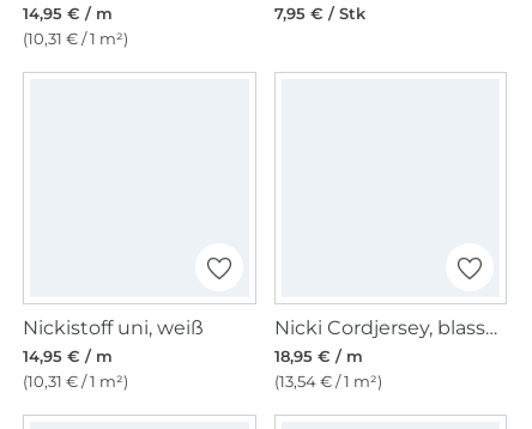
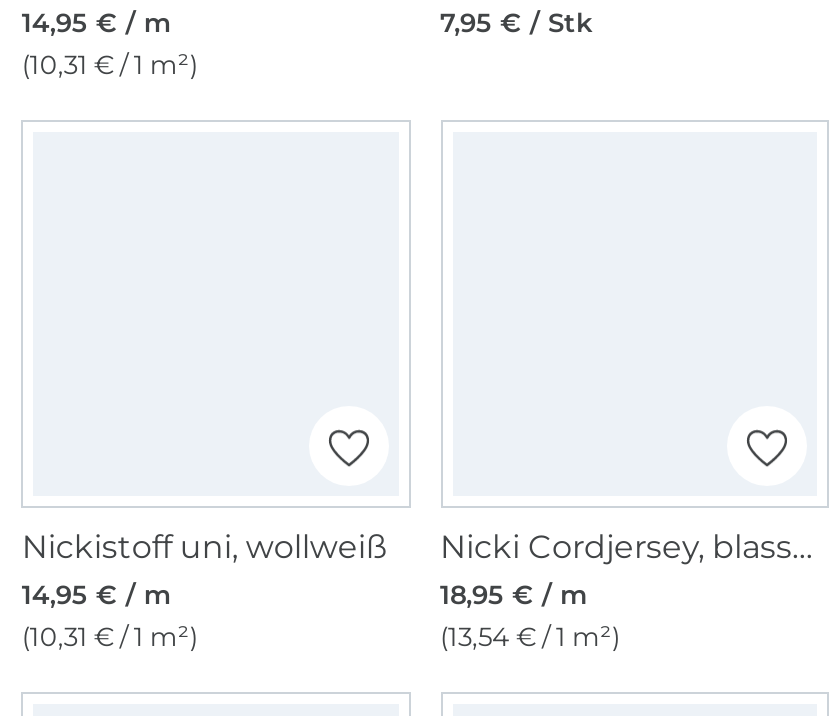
[23,317,204,340] Nickistoff uni, weiß -> [22,529,388,567] Nickistoff uni, wollweiß

